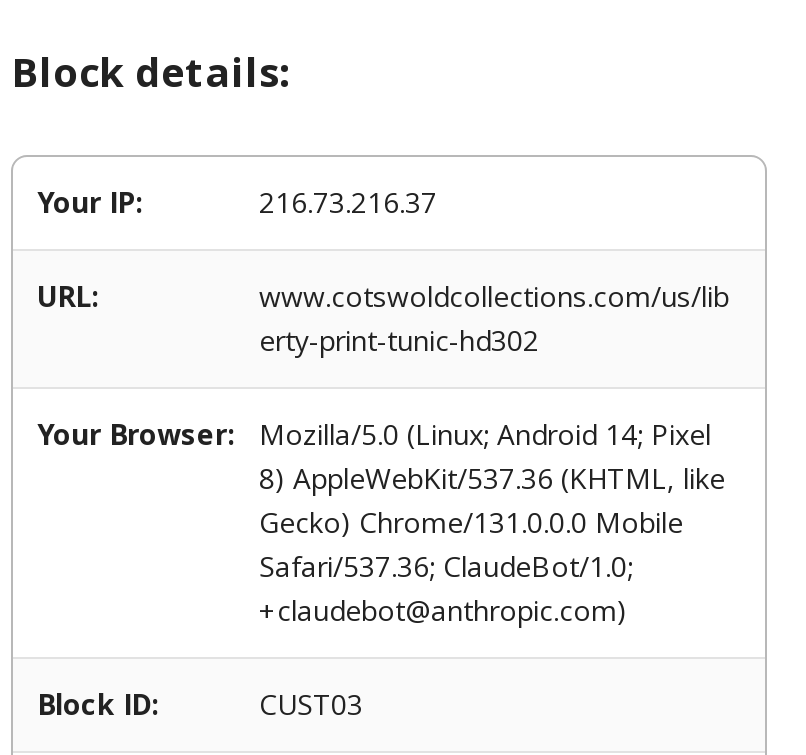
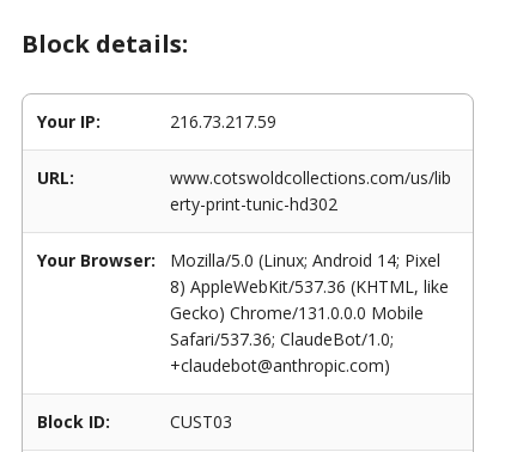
[259,183,437,221] 216.73.216.37 -> [170,110,276,133] 216.73.217.59

